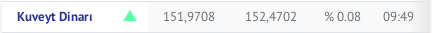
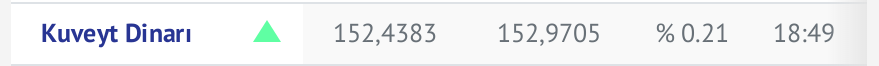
[163,8,215,25] 151,9708 -> [333,16,437,50] 152,4383
[245,8,297,25] 152,4702 -> [497,16,601,50] 152,9705
[324,8,361,25] % 0.08 -> [655,16,729,50] % 0.21
[383,8,414,25] 09:49 -> [773,16,835,50] 18:49

